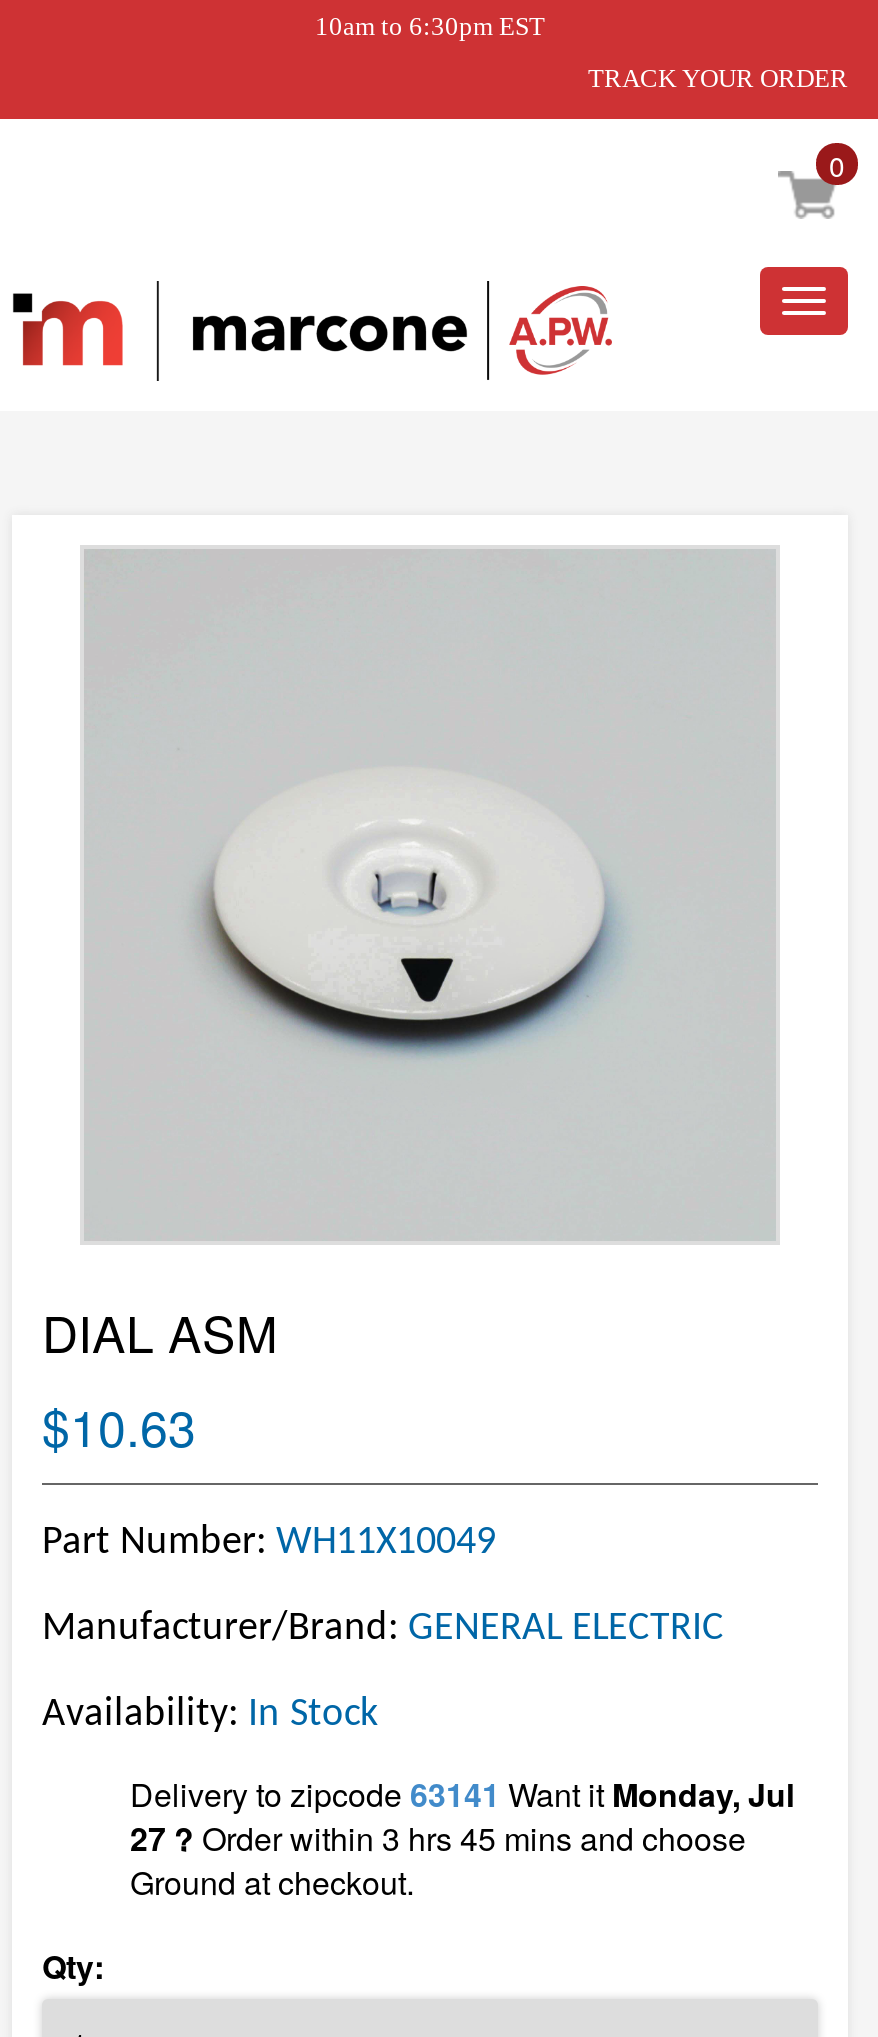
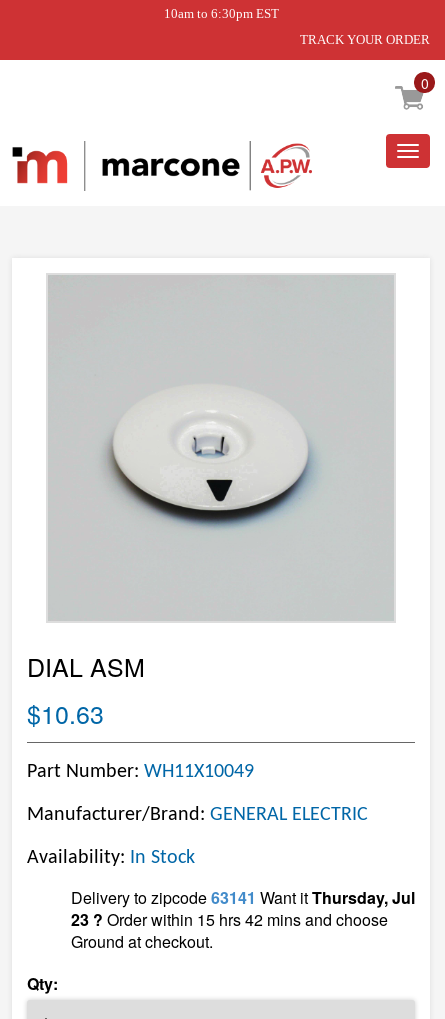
[130,1771,794,1817] Delivery to zipcode 63141 Want it Monday, Jul -> [71,886,415,909] Delivery to zipcode 63141 Want it Thursday, Jul
[130,1815,746,1861] 27 ? Order within 3 hrs 45 mins and choose -> [71,908,388,931] 23 ? Order within 15 hrs 42 mins and choose

